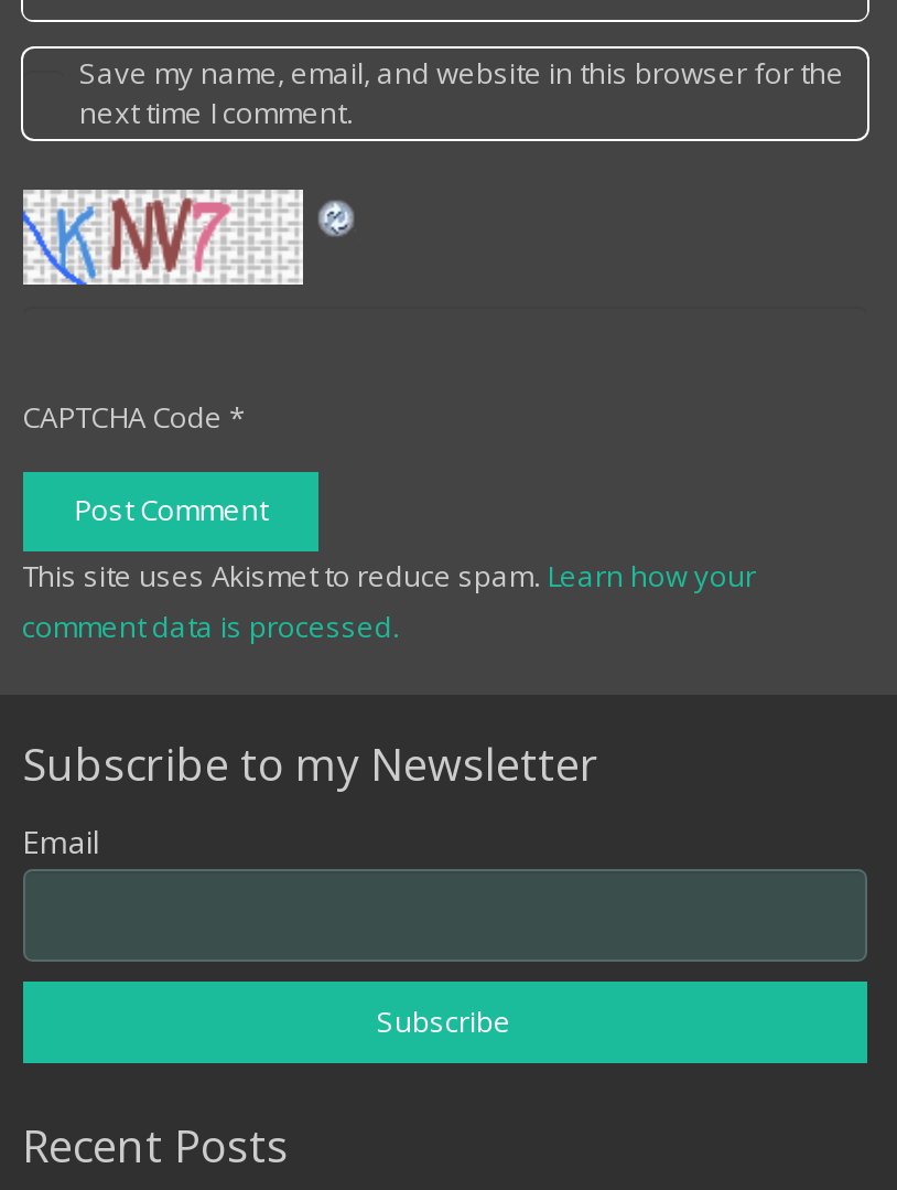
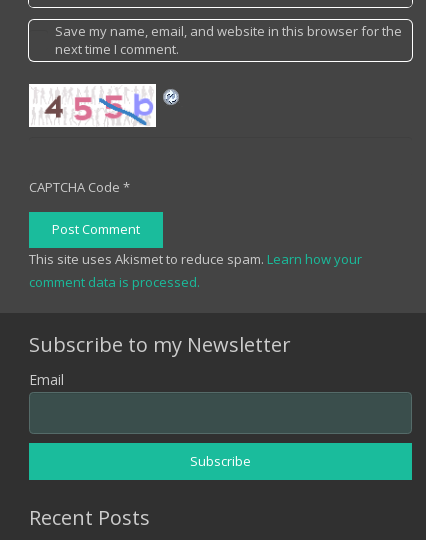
[21,190,299,287] [image] -> [28,85,155,128] [image]

